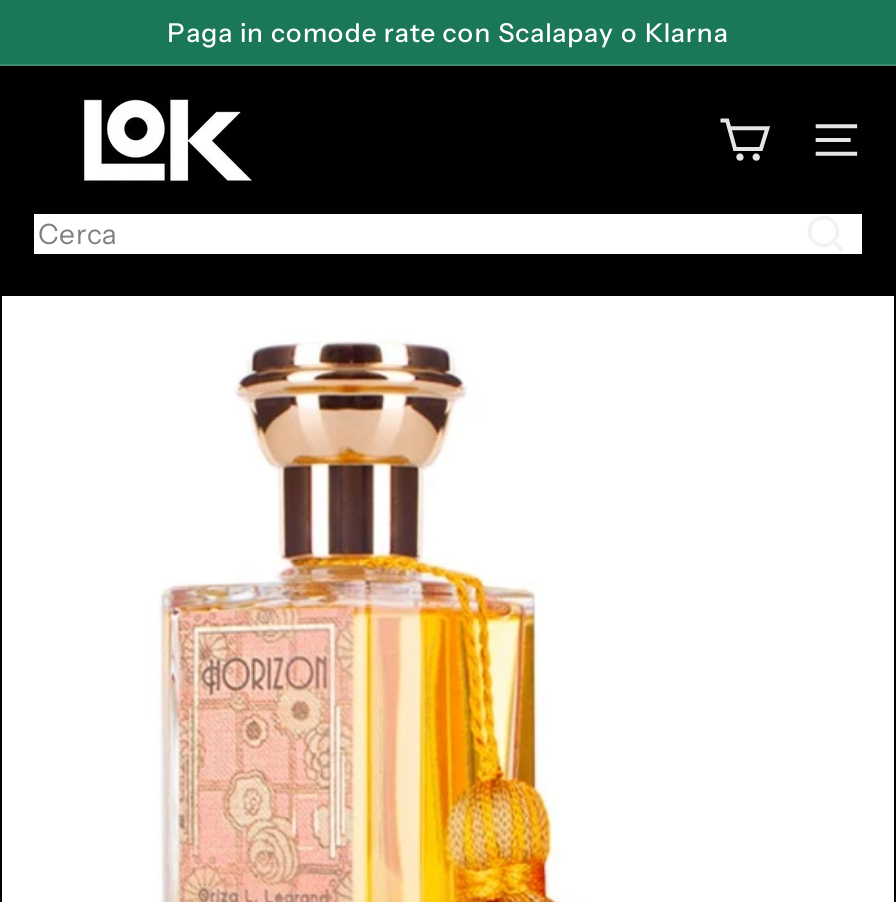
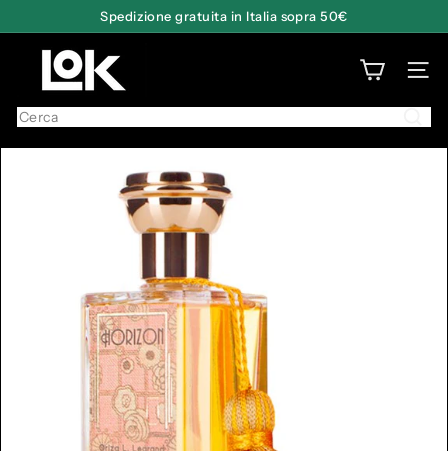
[167,16,729,48] Paga in comode rate con Scalapay o Klarna -> [100,8,348,24] Spedizione gratuita in Italia sopra 50€

